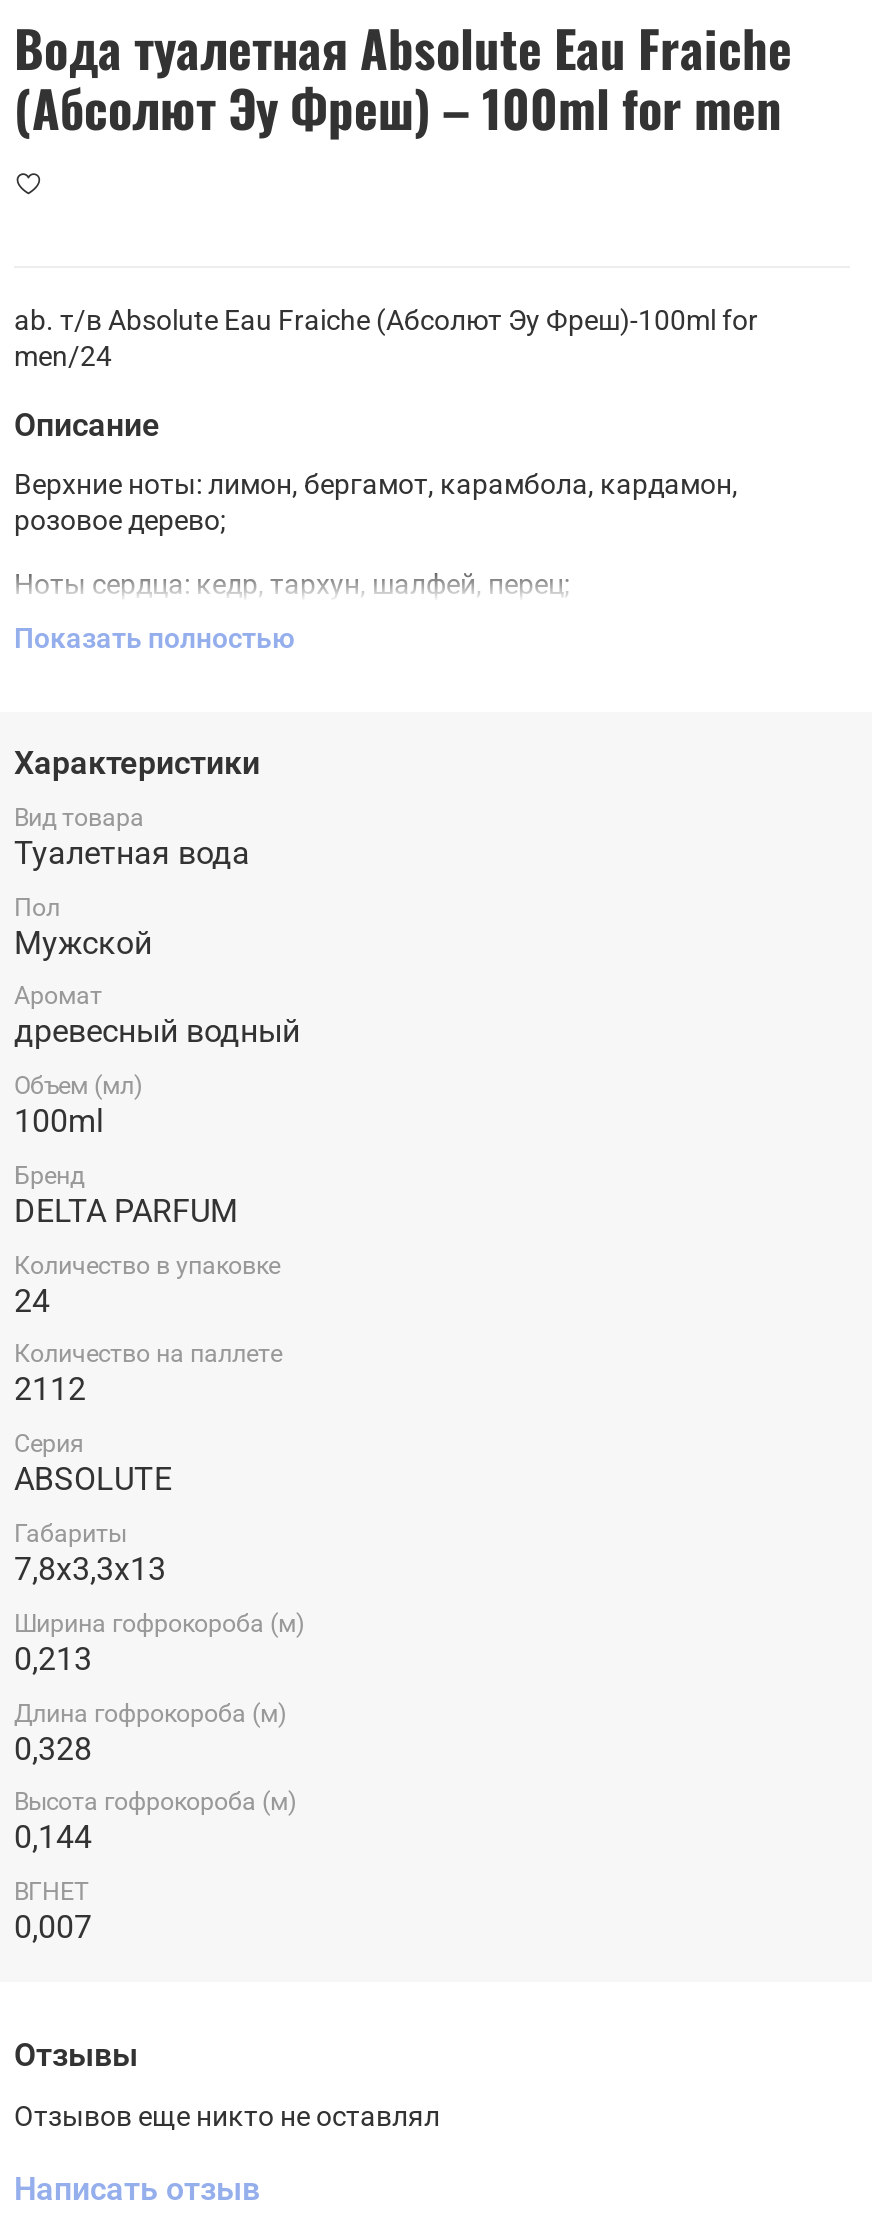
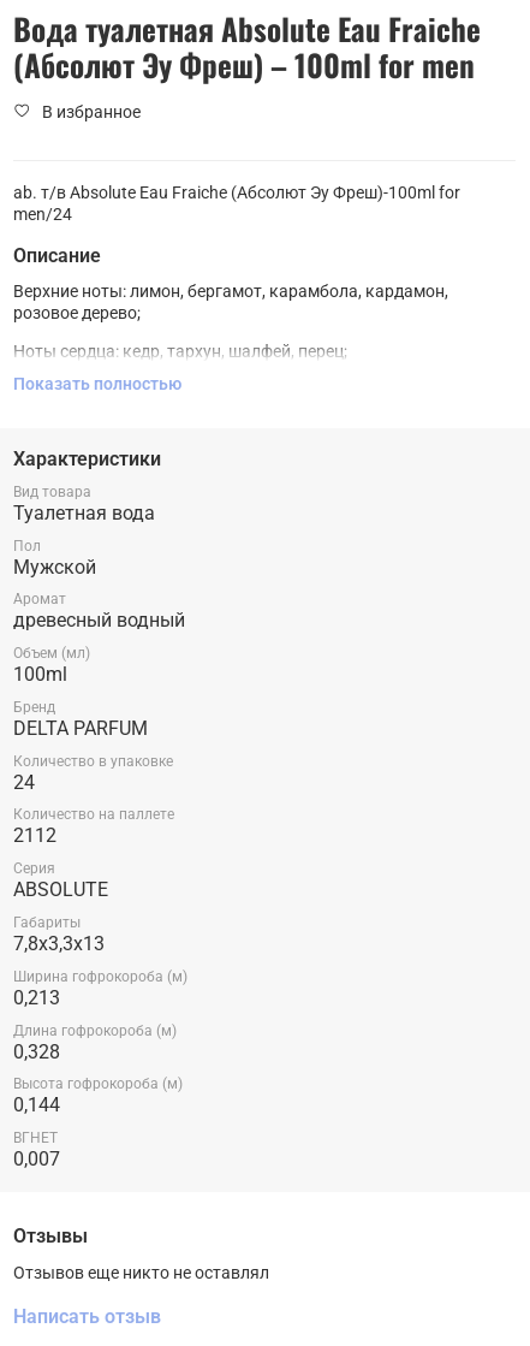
none -> [42,102,141,121] В избранное

